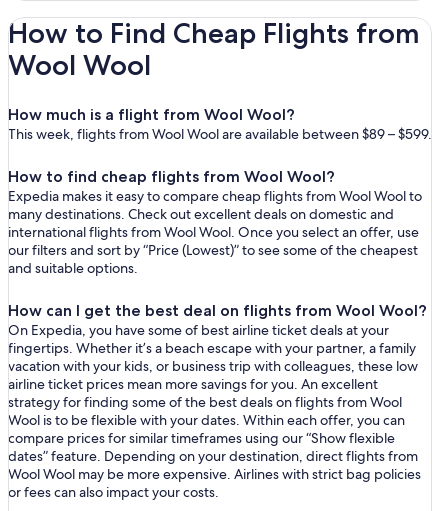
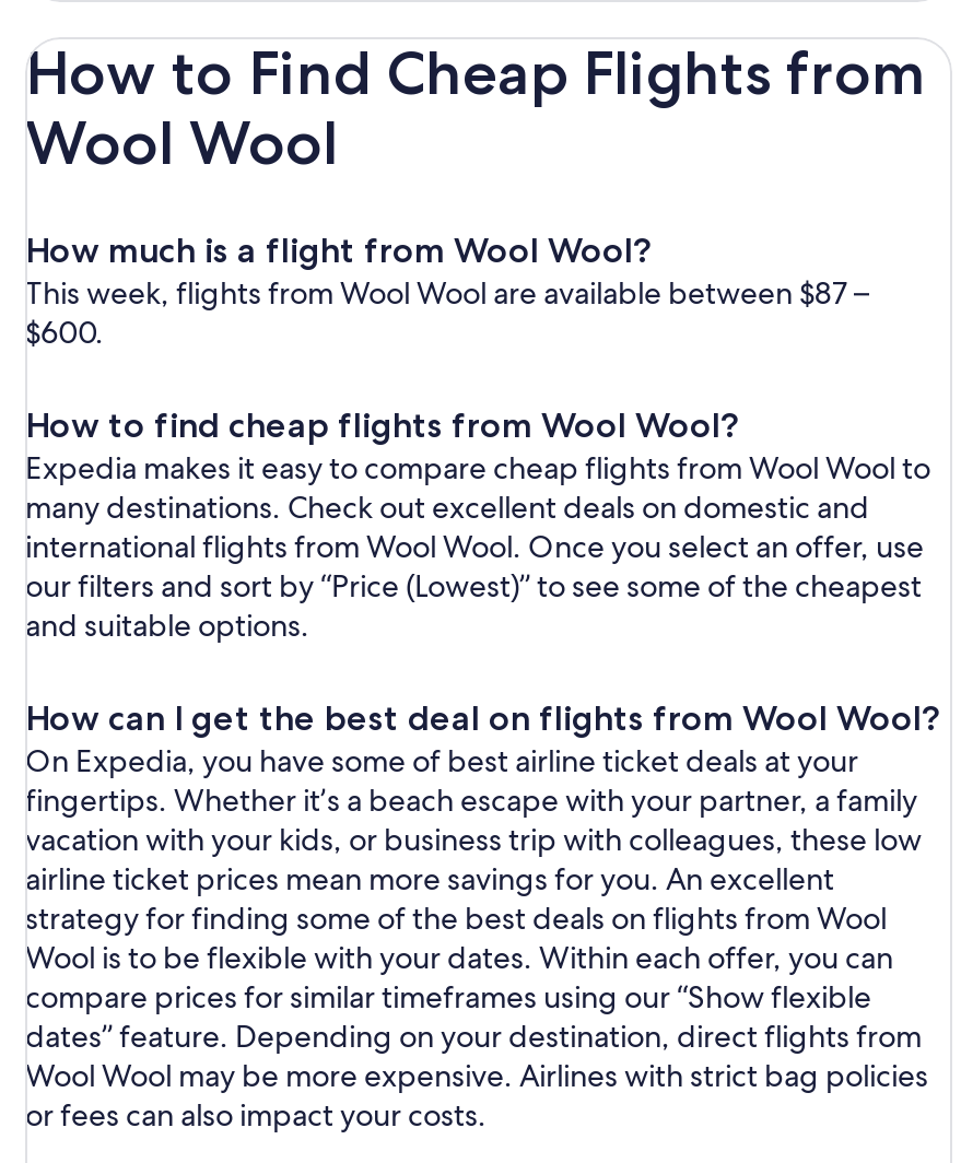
[8,125,432,143] This week, flights from Wool Wool are available between $89 – $599. -> [25,273,869,352] This week, flights from Wool Wool are available between $87 – | $600.

